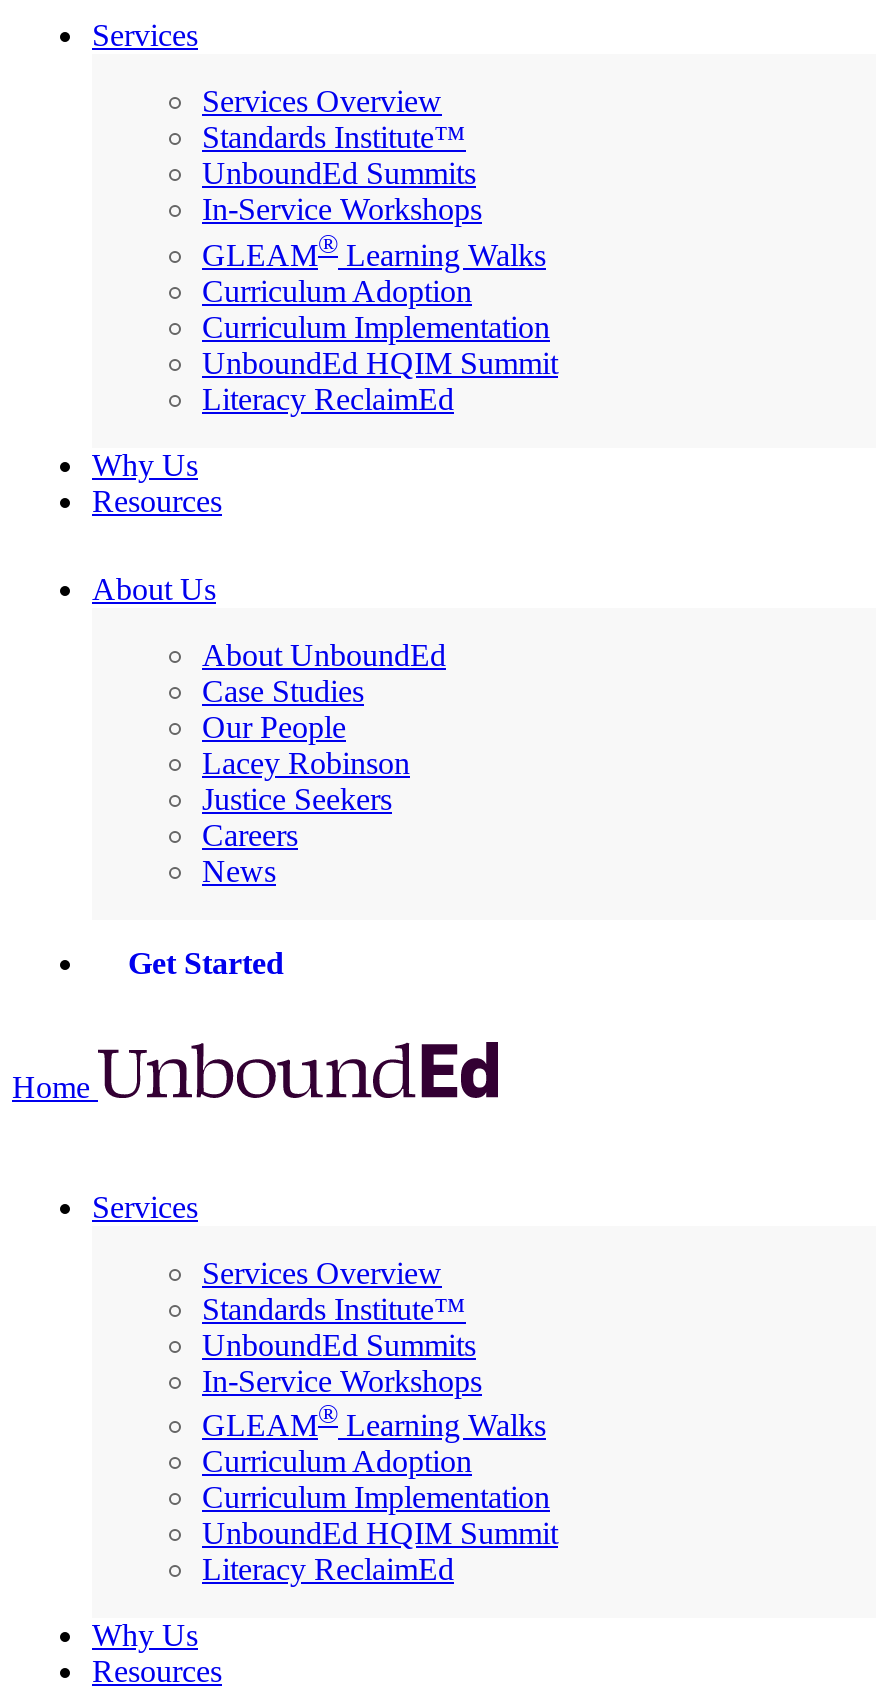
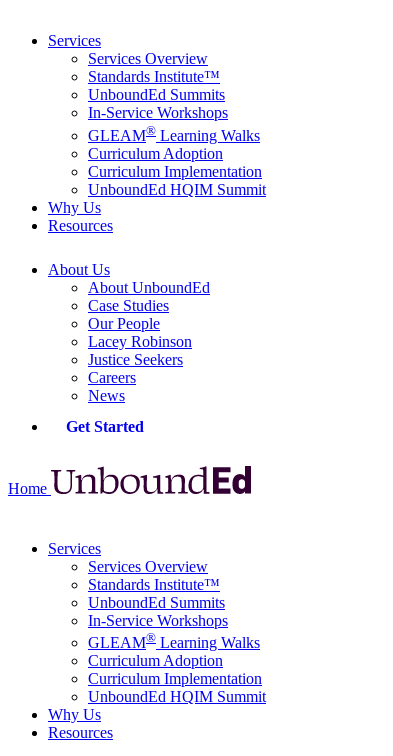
[202,381,454,415] Literacy ReclaimEd -> none
[202,1552,454,1586] Literacy ReclaimEd -> none

